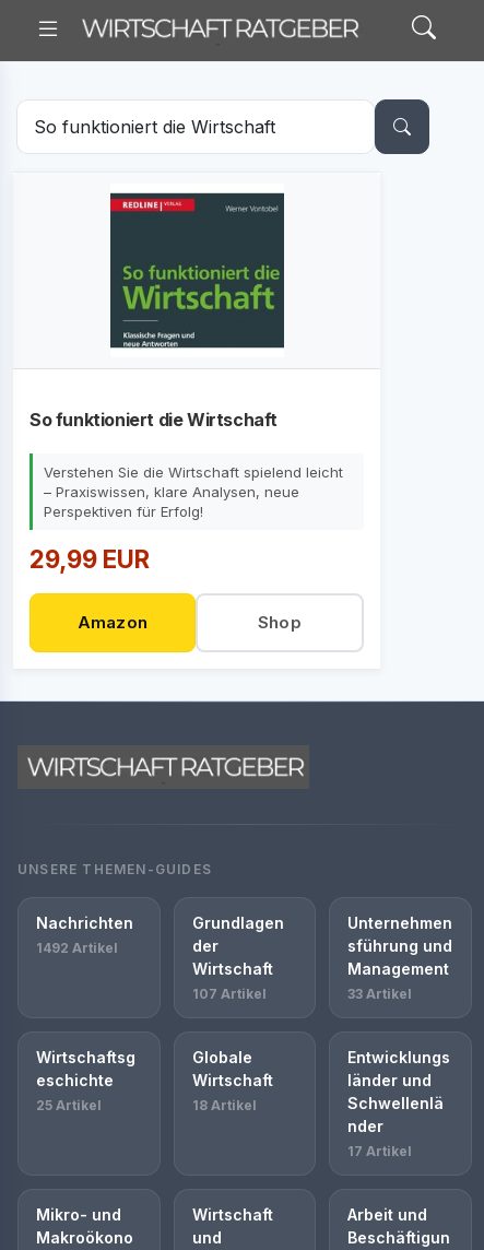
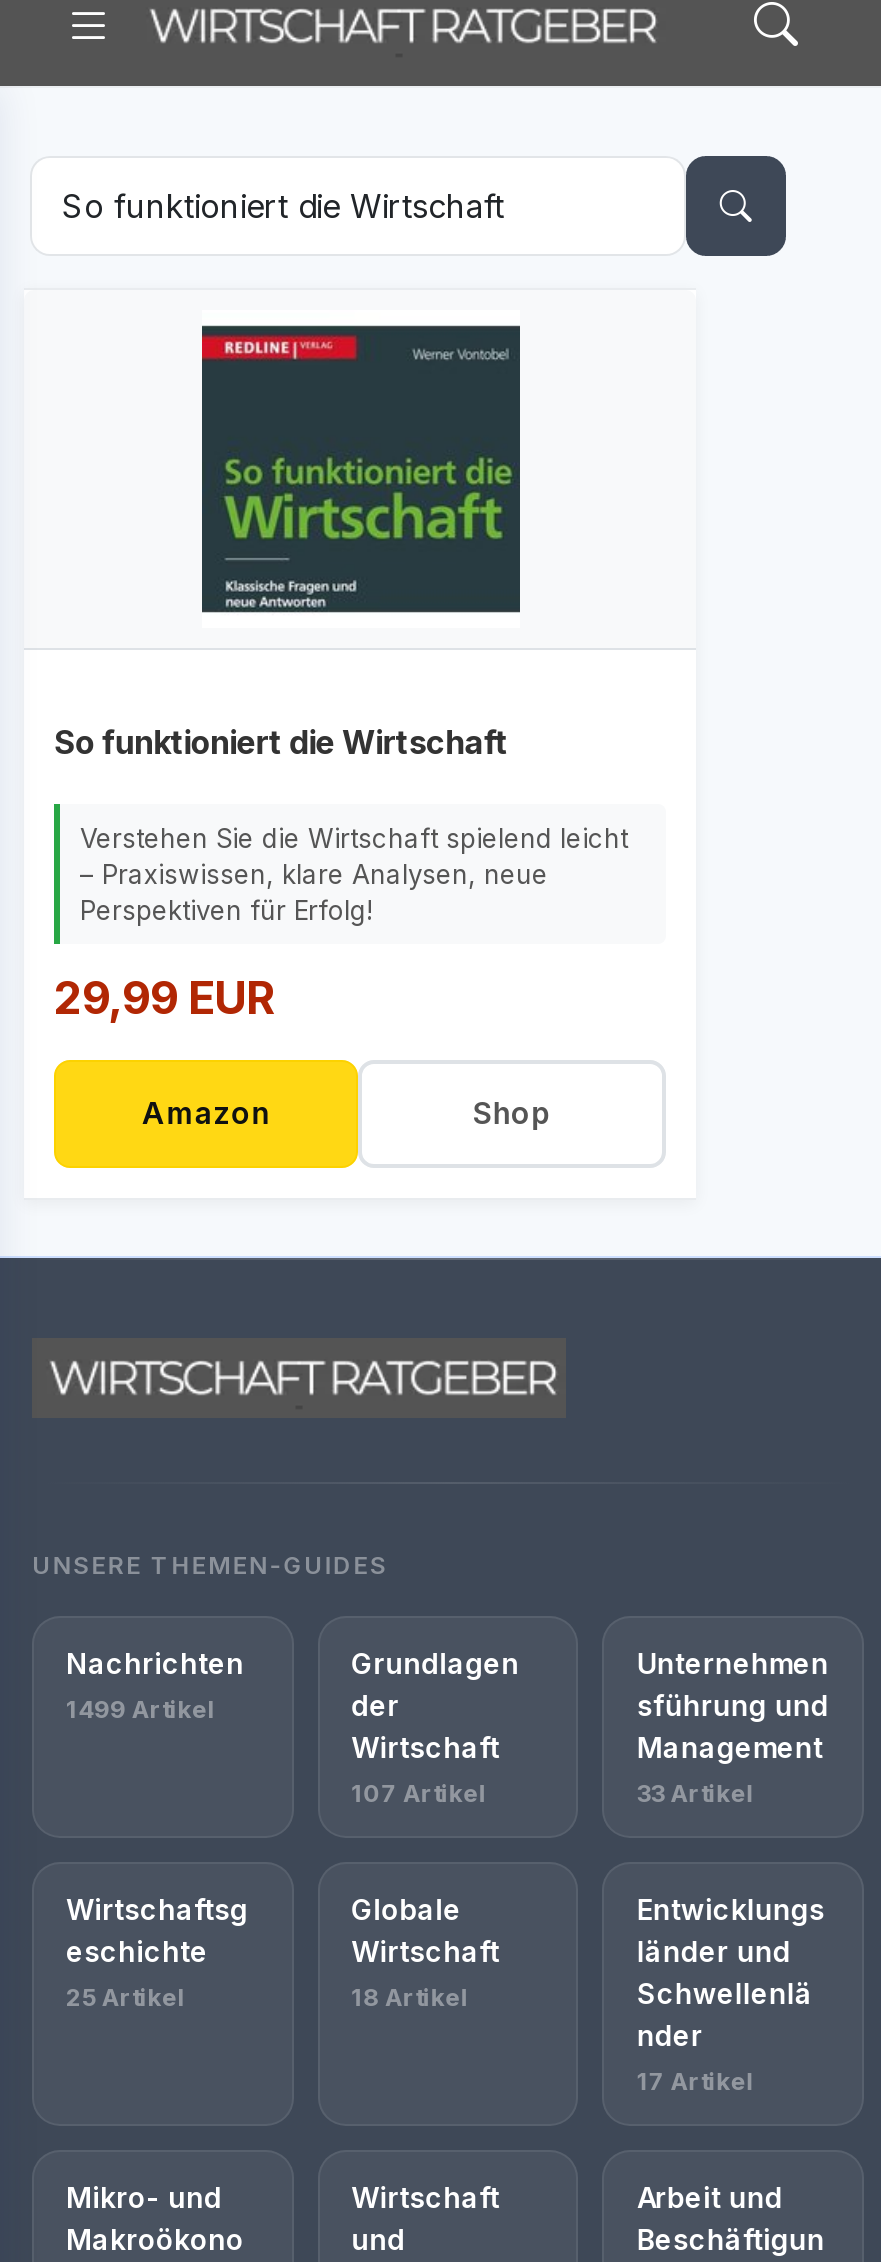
[36,940,118,956] 1492 Artikel -> [66,1694,216,1724] 1499 Artikel

